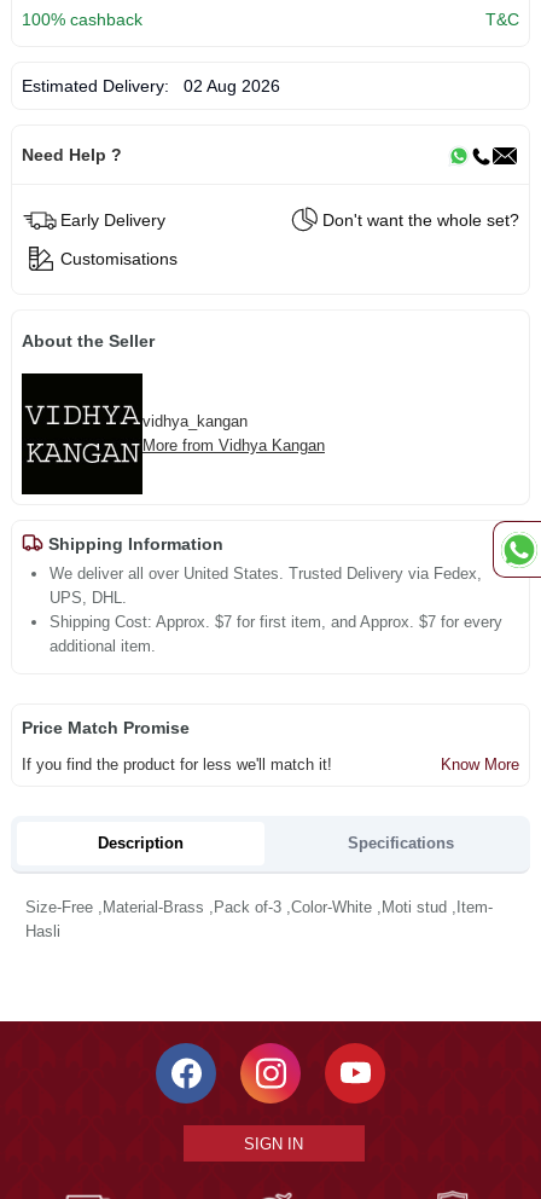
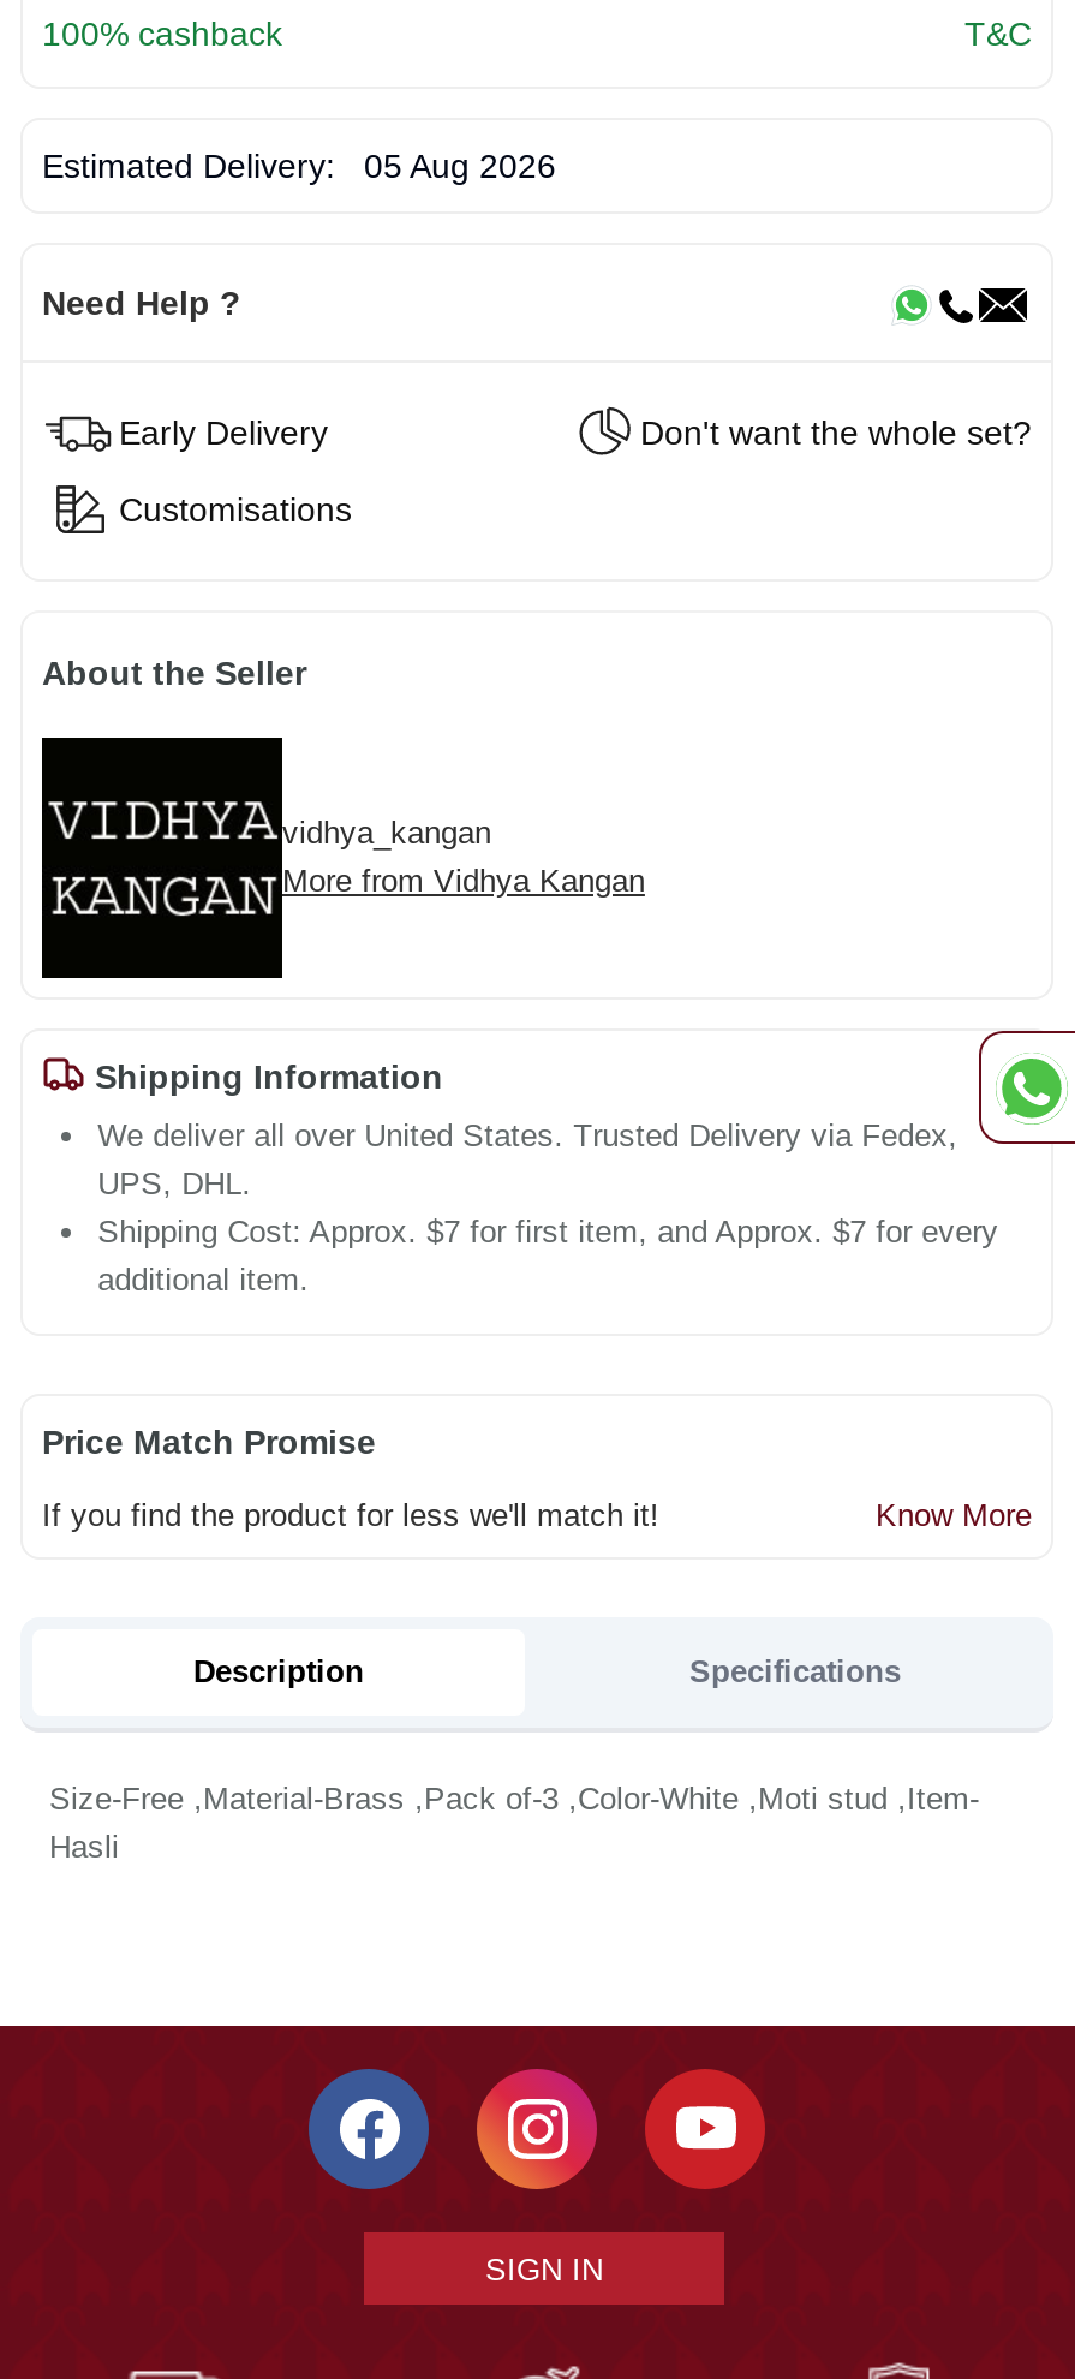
[22,76,280,96] Estimated Delivery: 02 Aug 2026 -> [42,147,556,186] Estimated Delivery: 05 Aug 2026

